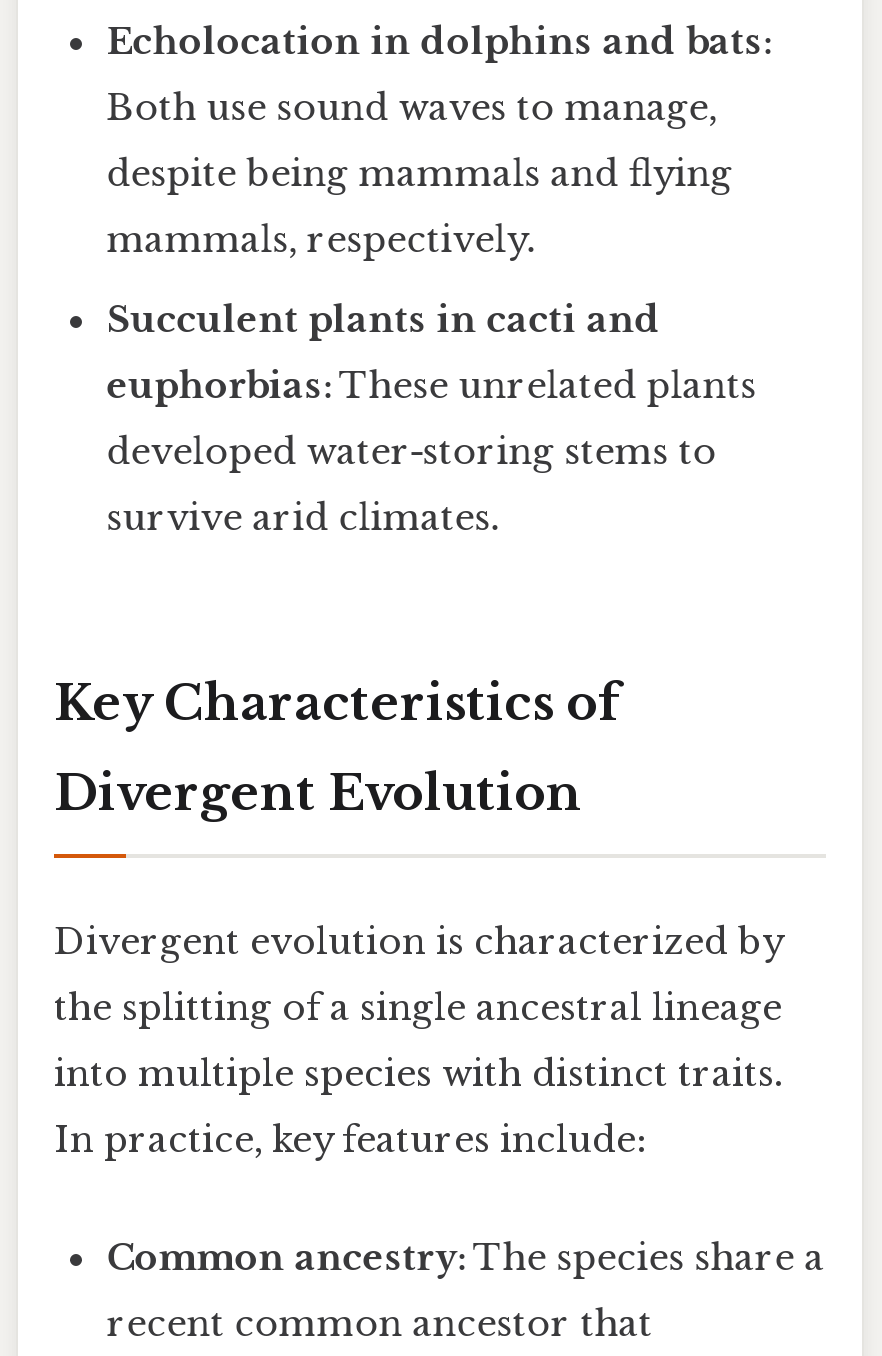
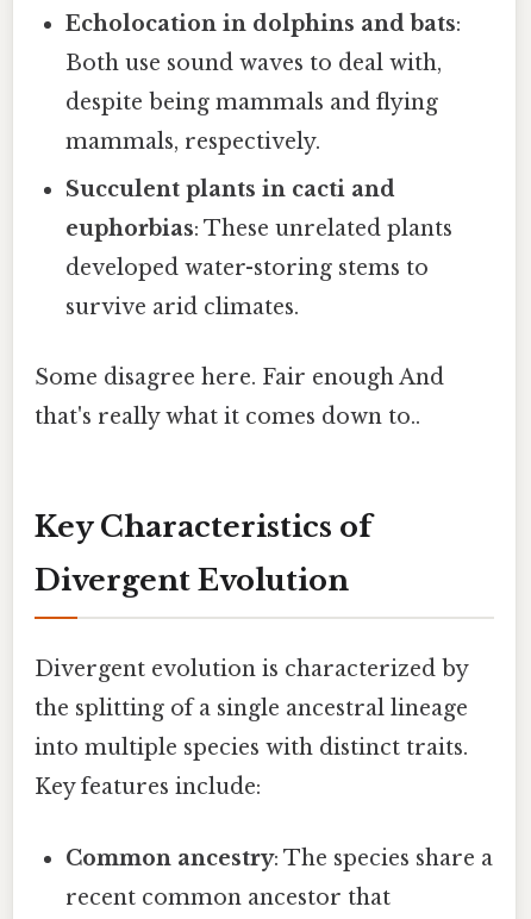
[106,86,716,130] Both use sound waves to manage, -> [66,50,442,76] Both use sound waves to deal with,
none -> [35,365,444,430] Some disagree here. Fair enough And | that's really what it comes down to..
[54,1118,644,1162] In practice, key features include: -> [35,774,261,800] Key features include:

